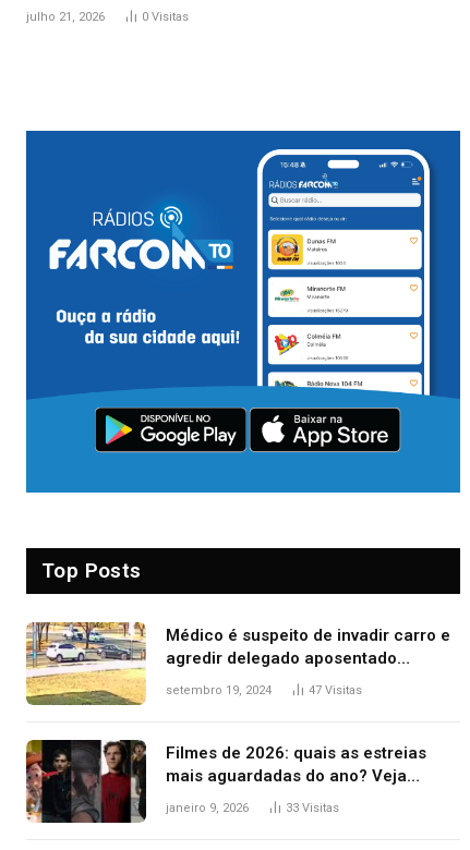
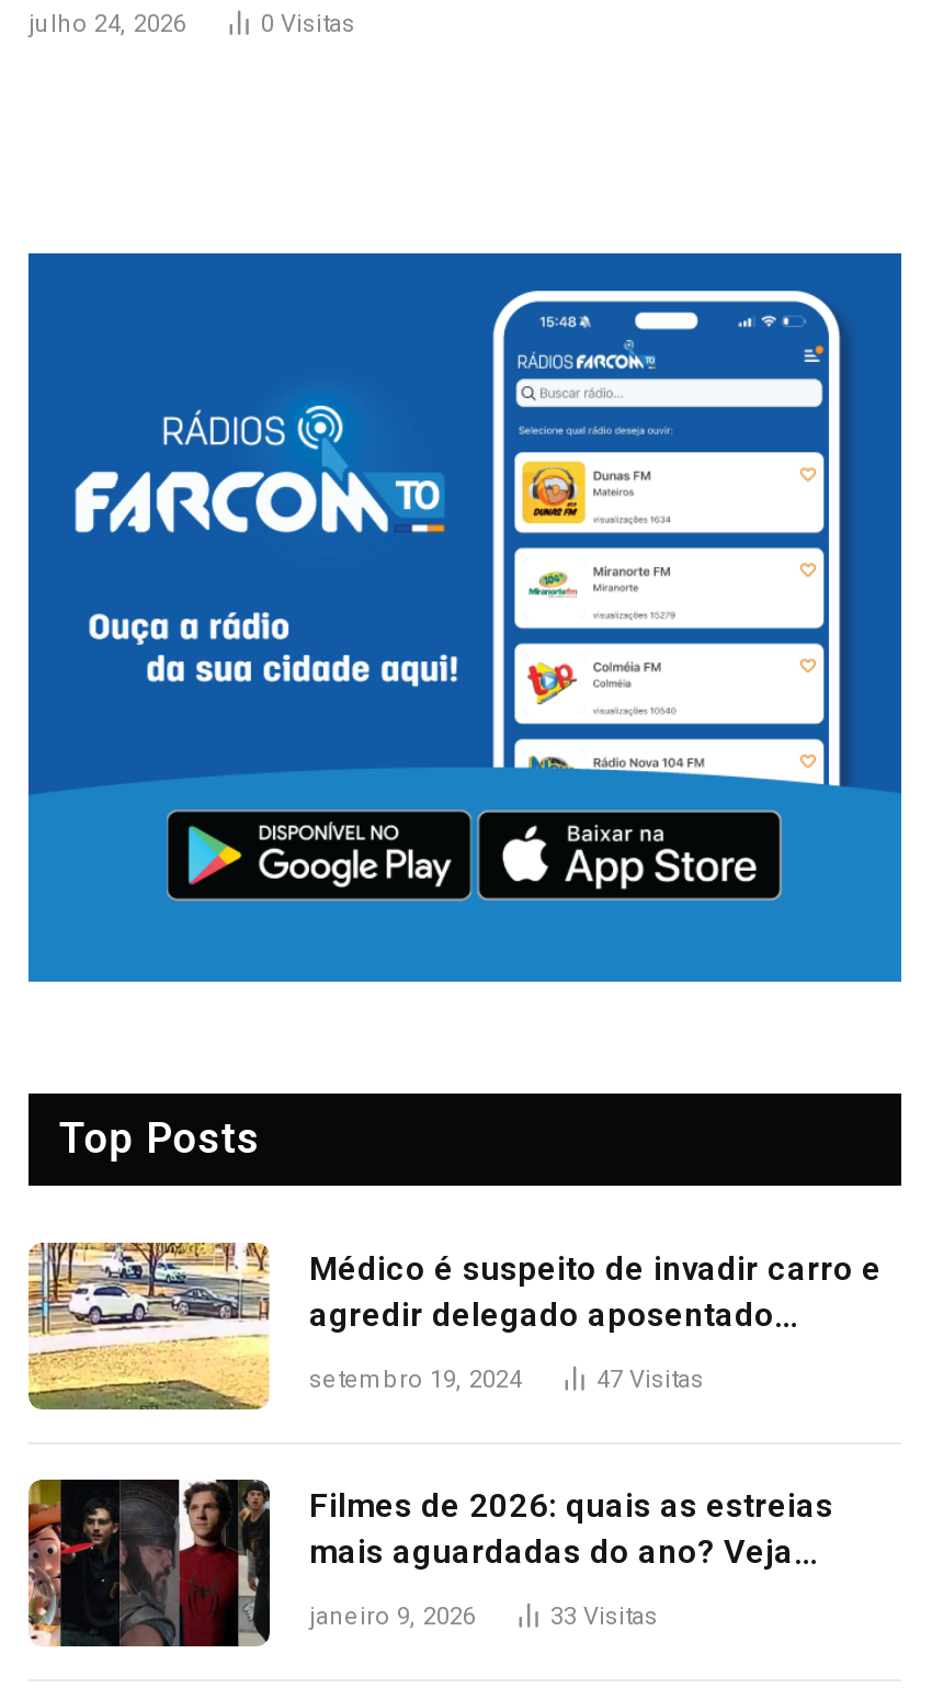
[26,10,105,24] julho 21, 2026 -> [29,10,186,38] julho 24, 2026

